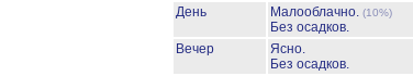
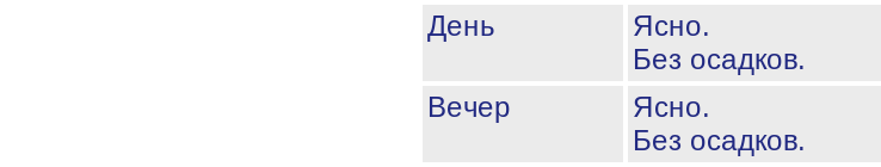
[270,4,392,20] Малооблачно. (10%) -> [633,10,709,43] Ясно.

